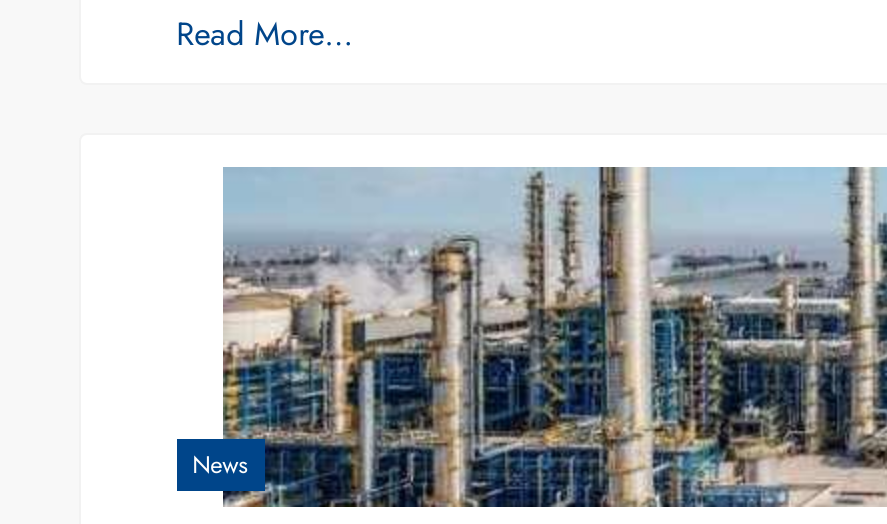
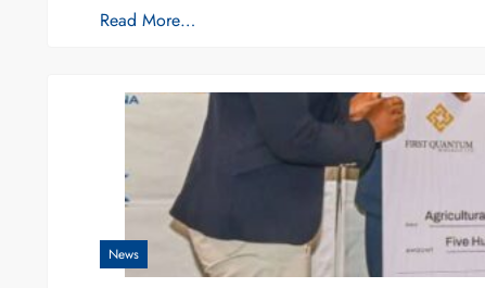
[223,167,881,509] [image] -> [125,91,482,277] [image]

